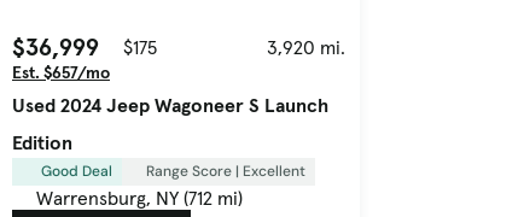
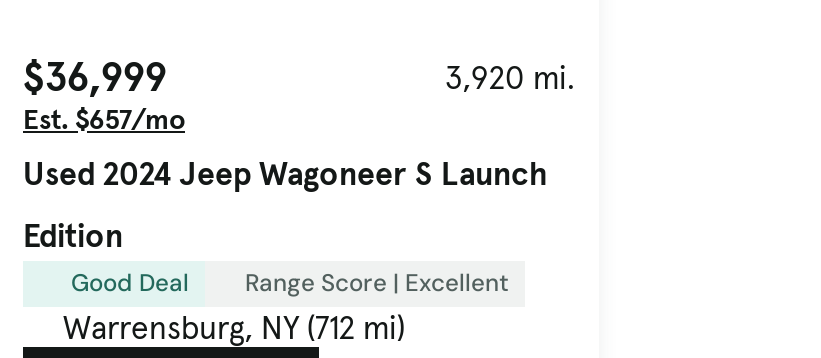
[123,35,157,59] $175 -> none

